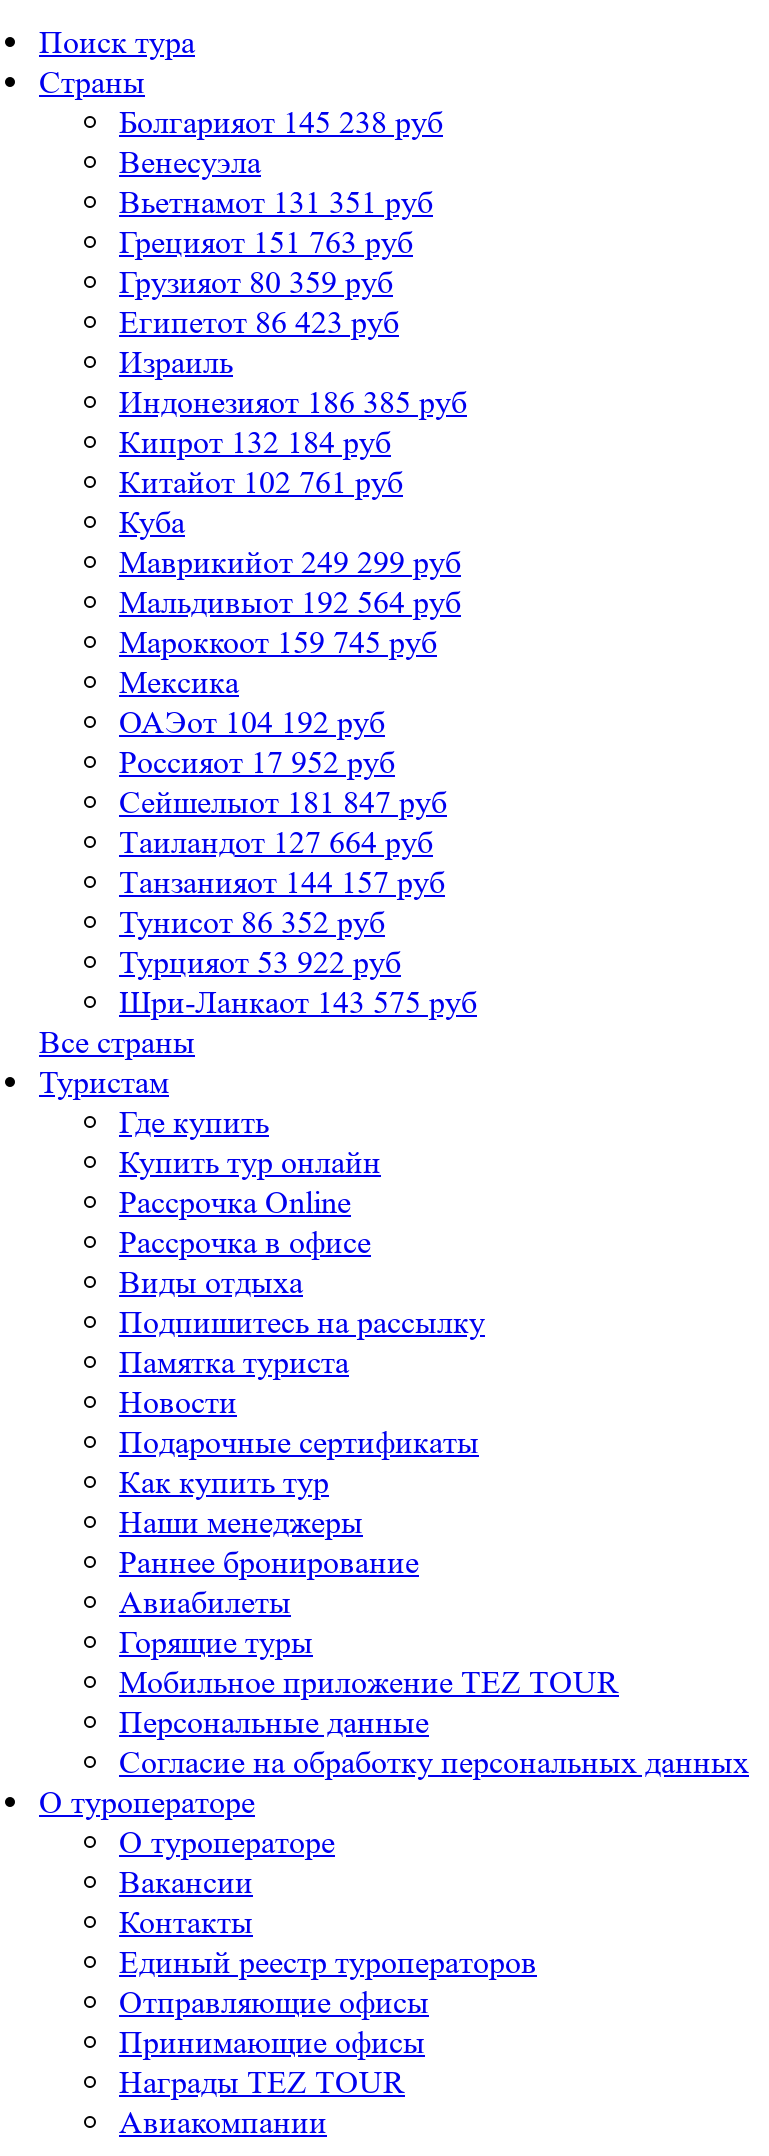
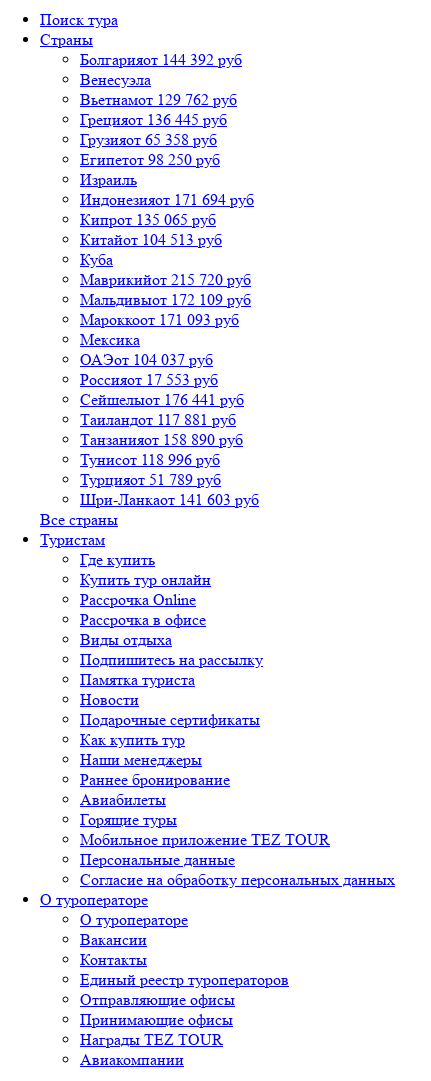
[119,103,443,141] Болгарияот 145 238 руб -> [80,50,242,69] Болгарияот 144 392 руб
[119,183,433,221] Вьетнамот 131 351 руб -> [80,90,237,109] Вьетнамот 129 762 руб
[119,223,413,261] Грецияот 151 763 руб -> [80,110,227,129] Грецияот 136 445 руб
[119,263,393,301] Грузияот 80 359 руб -> [80,130,217,149] Грузияот 65 358 руб
[119,303,399,341] Египетот 86 423 руб -> [80,150,220,169] Египетот 98 250 руб
[119,383,467,421] Индонезияот 186 385 руб -> [80,190,254,209] Индонезияот 171 694 руб
[119,423,391,461] Кипрот 132 184 руб -> [80,210,216,229] Кипрот 135 065 руб
[119,463,403,501] Китайот 102 761 руб -> [80,230,222,249] Китайот 104 513 руб
[119,543,461,581] Маврикийот 249 299 руб -> [80,270,251,289] Маврикийот 215 720 руб
[119,583,461,621] Мальдивыот 192 564 руб -> [80,290,251,309] Мальдивыот 172 109 руб
[119,623,437,661] Мароккоот 159 745 руб -> [80,310,239,329] Мароккоот 171 093 руб
[119,703,385,741] ОАЭот 104 192 руб -> [80,350,213,369] ОАЭот 104 037 руб
[119,743,395,781] Россияот 17 952 руб -> [80,370,218,389] Россияот 17 553 руб
[119,783,447,821] Сейшелыот 181 847 руб -> [80,390,244,409] Сейшелыот 176 441 руб
[119,823,433,861] Таиландот 127 664 руб -> [80,410,236,429] Таиландот 117 881 руб
[119,863,445,901] Танзанияот 144 157 руб -> [80,430,243,449] Танзанияот 158 890 руб
[119,903,385,941] Тунисот 86 352 руб -> [80,450,220,469] Тунисот 118 996 руб
[119,943,401,981] Турцияот 53 922 руб -> [80,470,221,489] Турцияот 51 789 руб
[119,983,477,1021] Шри-Ланкаот 143 575 руб -> [80,490,259,509] Шри-Ланкаот 141 603 руб

